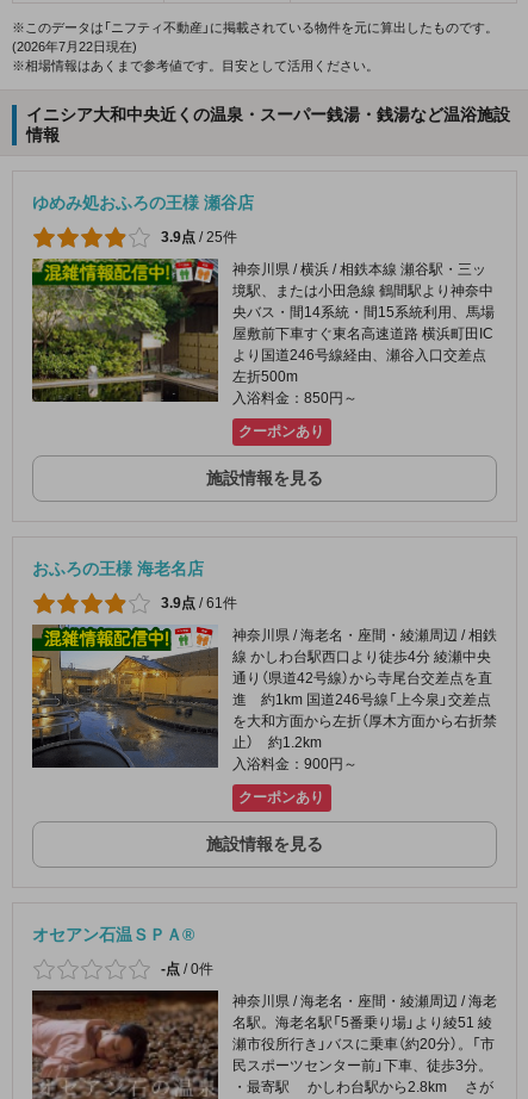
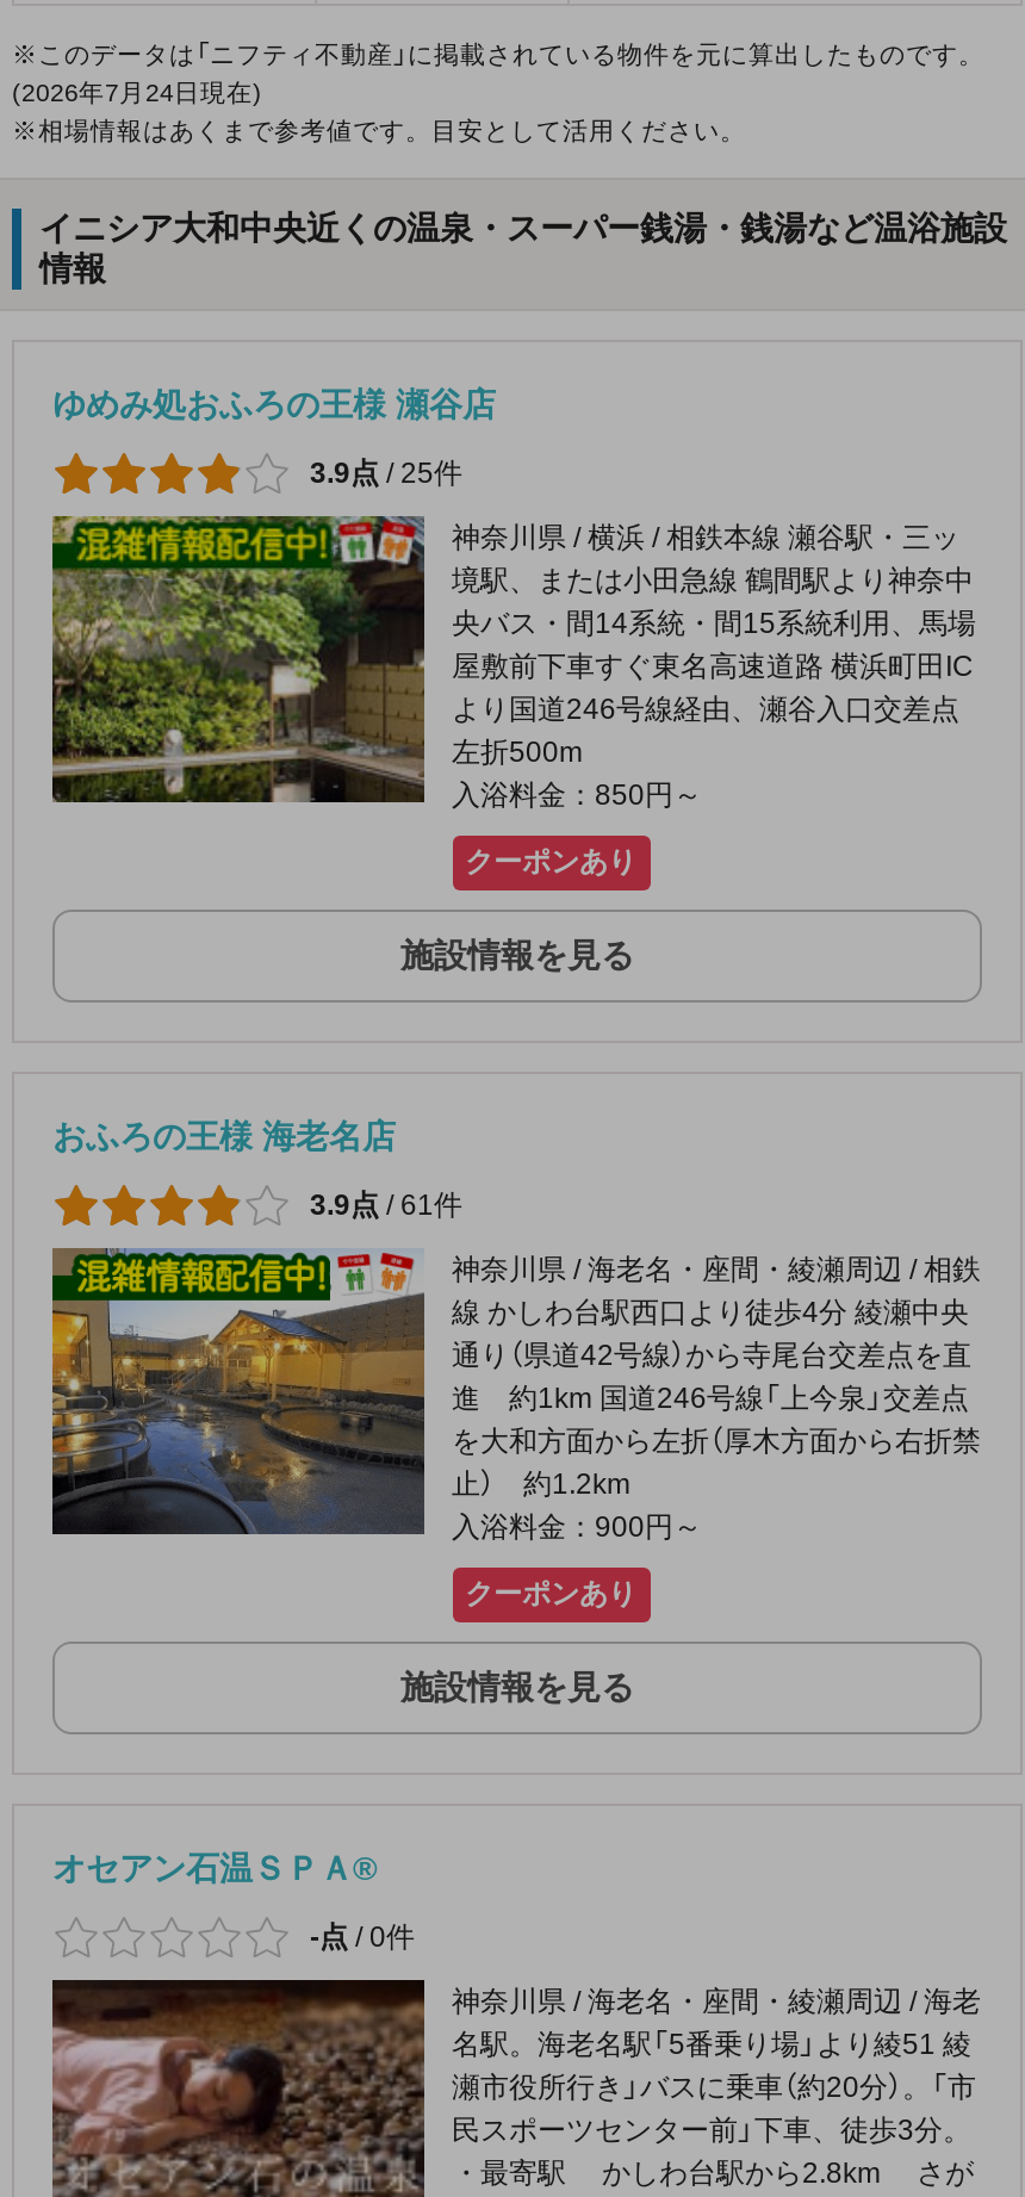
[12,40,137,54] (2026年7月22日現在) -> [12,78,262,107] (2026年7月24日現在)

